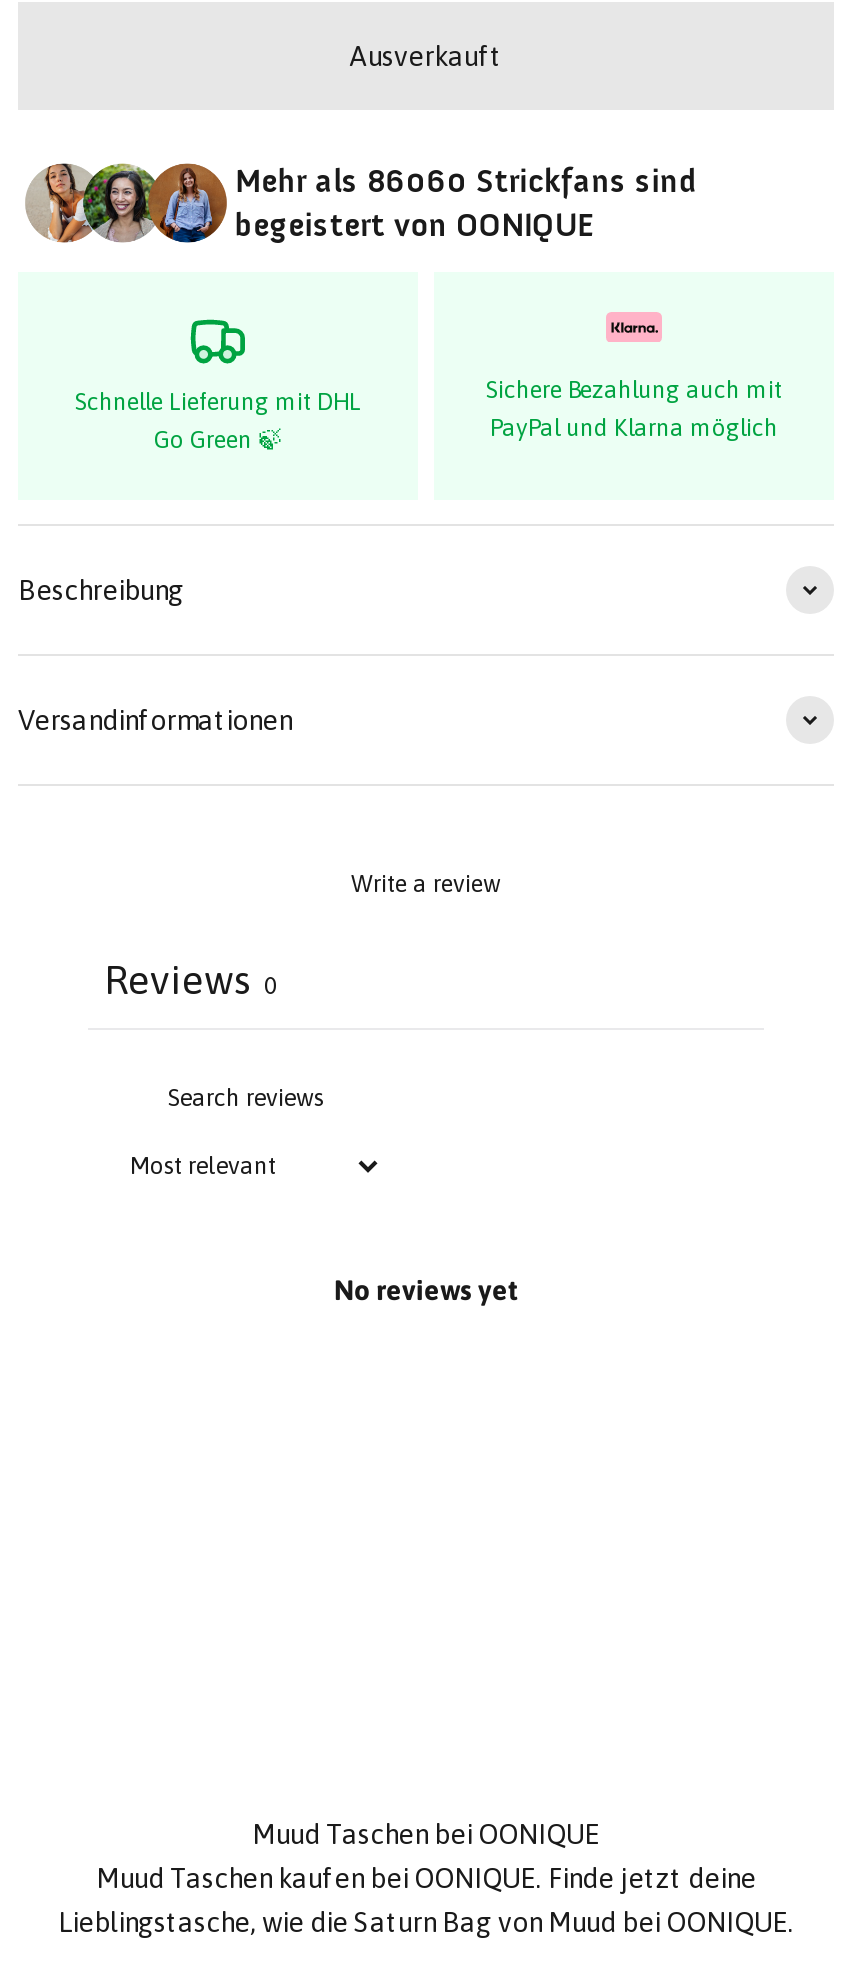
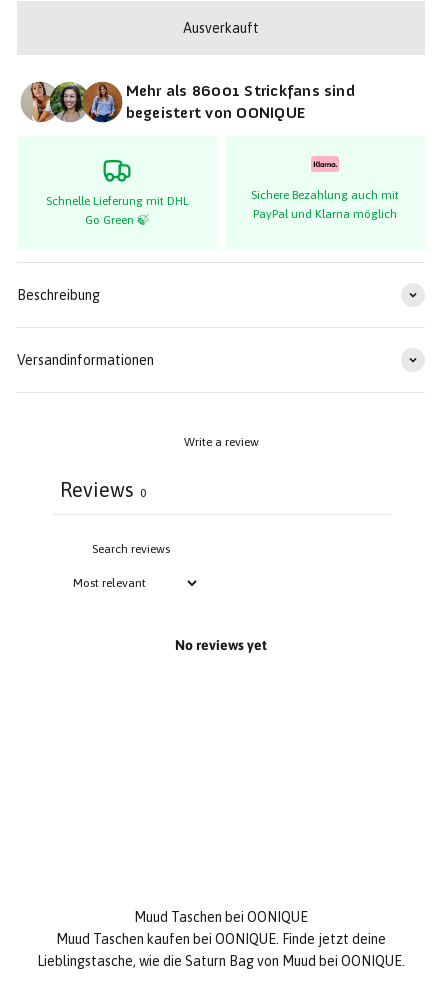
[235,162,697,200] Mehr als 86060 Strickfans sind -> [126,81,355,100] Mehr als 86001 Strickfans sind

